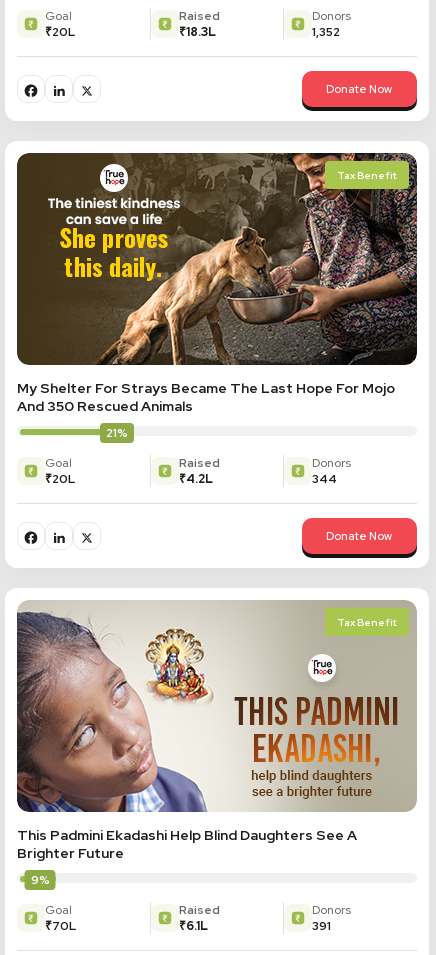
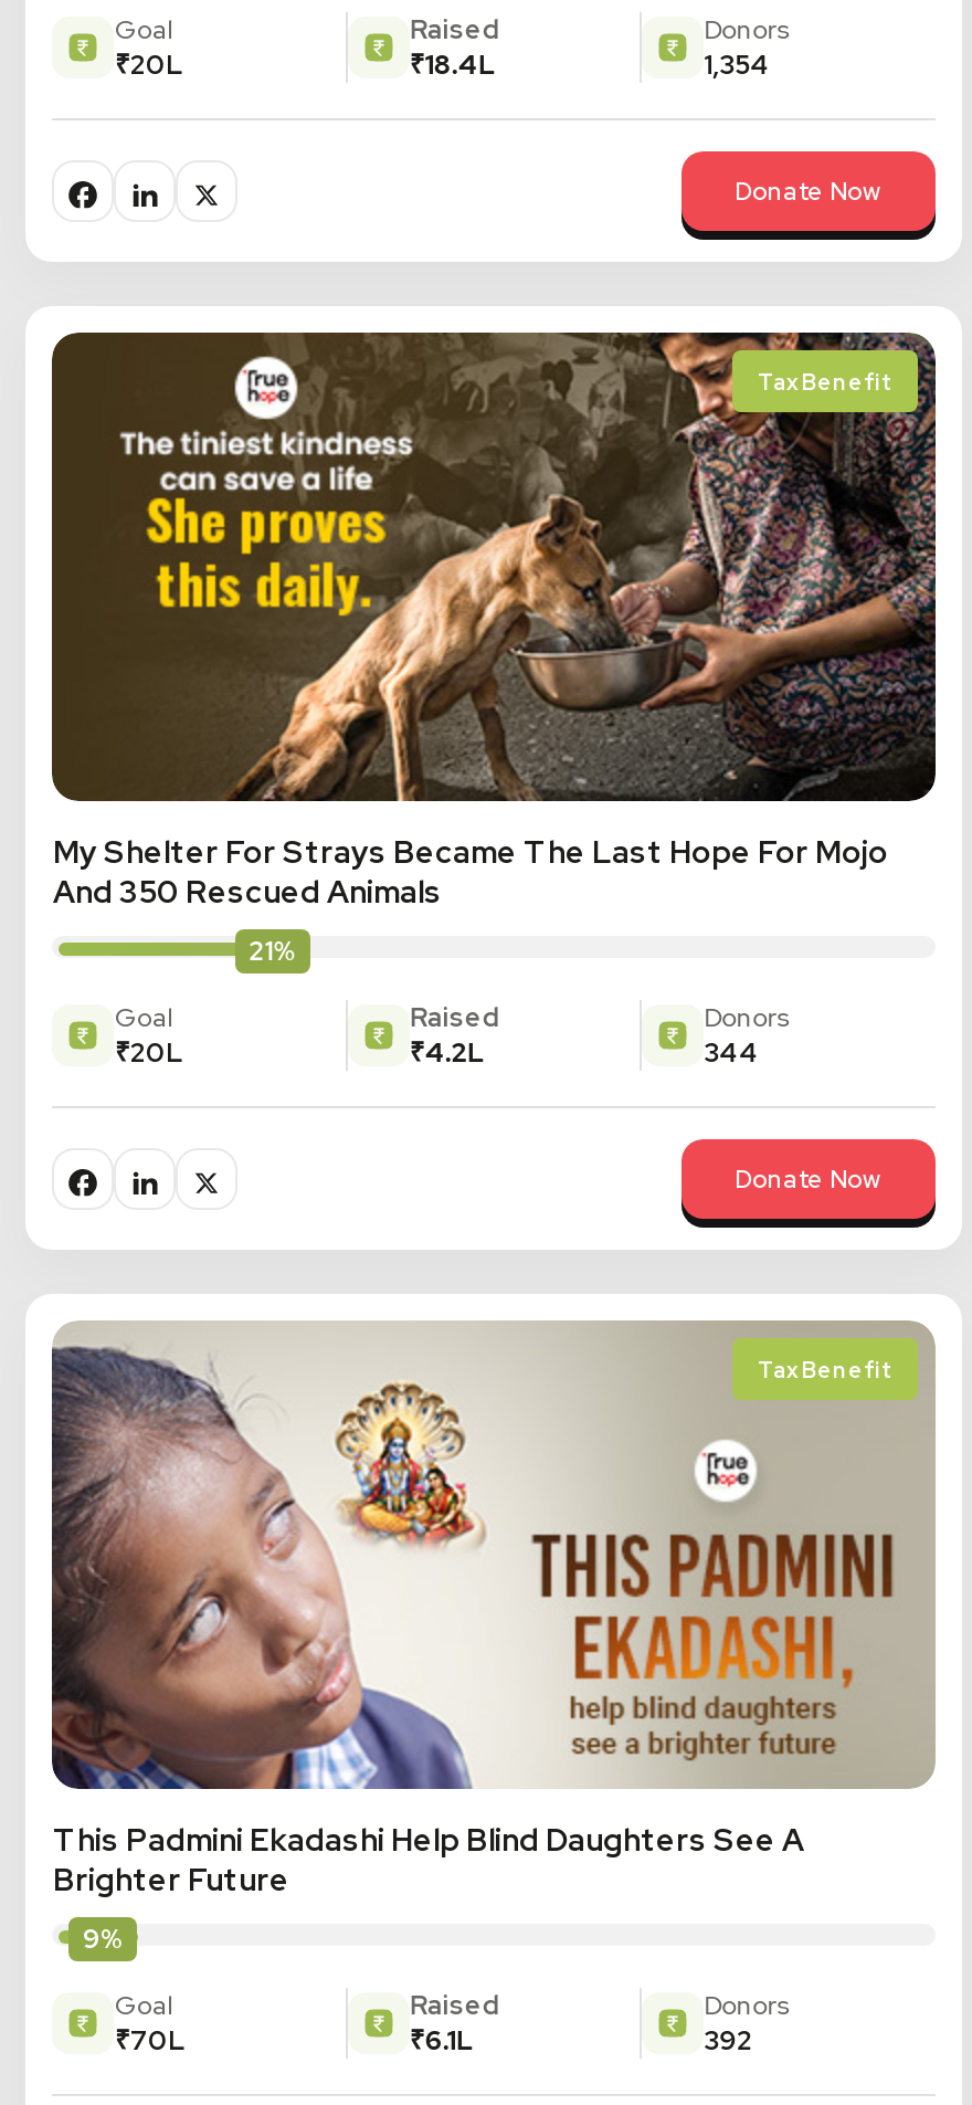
[179,24,216,40] ₹18.3L -> [409,48,495,83] ₹18.4L
[312,24,340,40] 1,352 -> [704,48,770,83] 1,354
[312,918,331,934] 391 -> [704,2023,753,2059] 392

